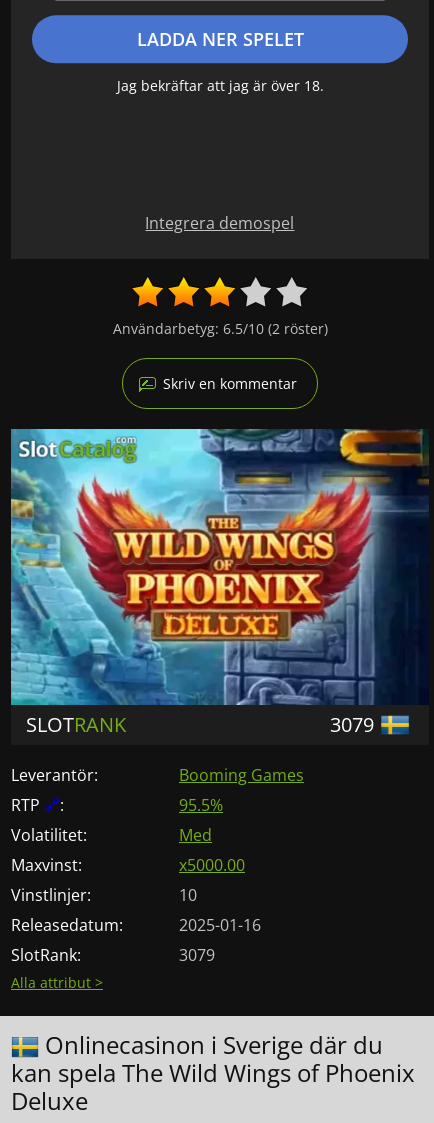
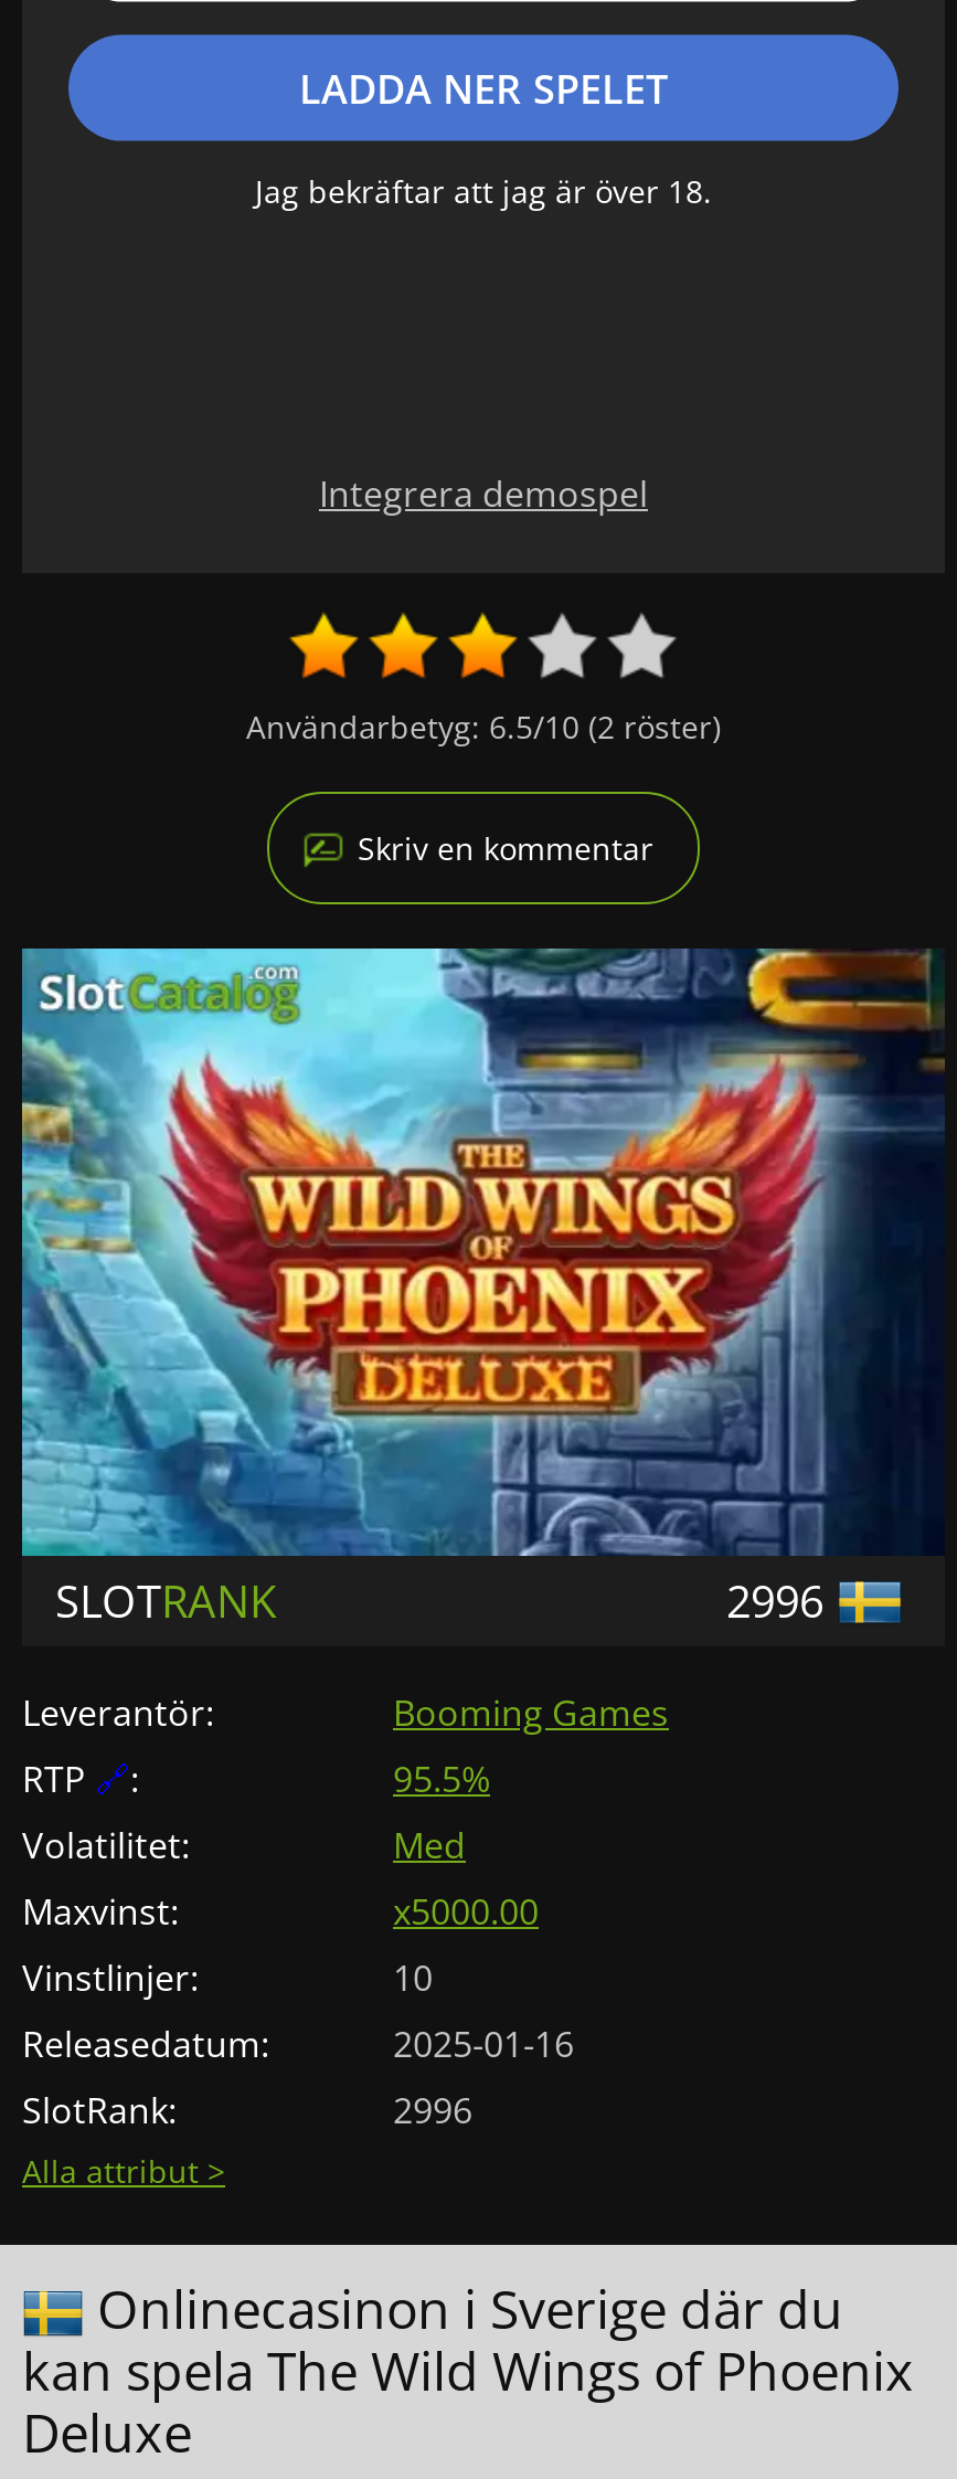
[330,711,374,738] 3079 -> [726,1570,823,1630] 2996
[179,944,215,966] 3079 -> [393,2085,472,2133] 2996

